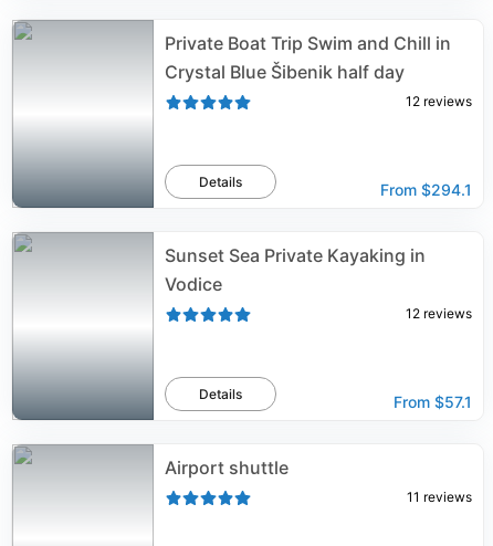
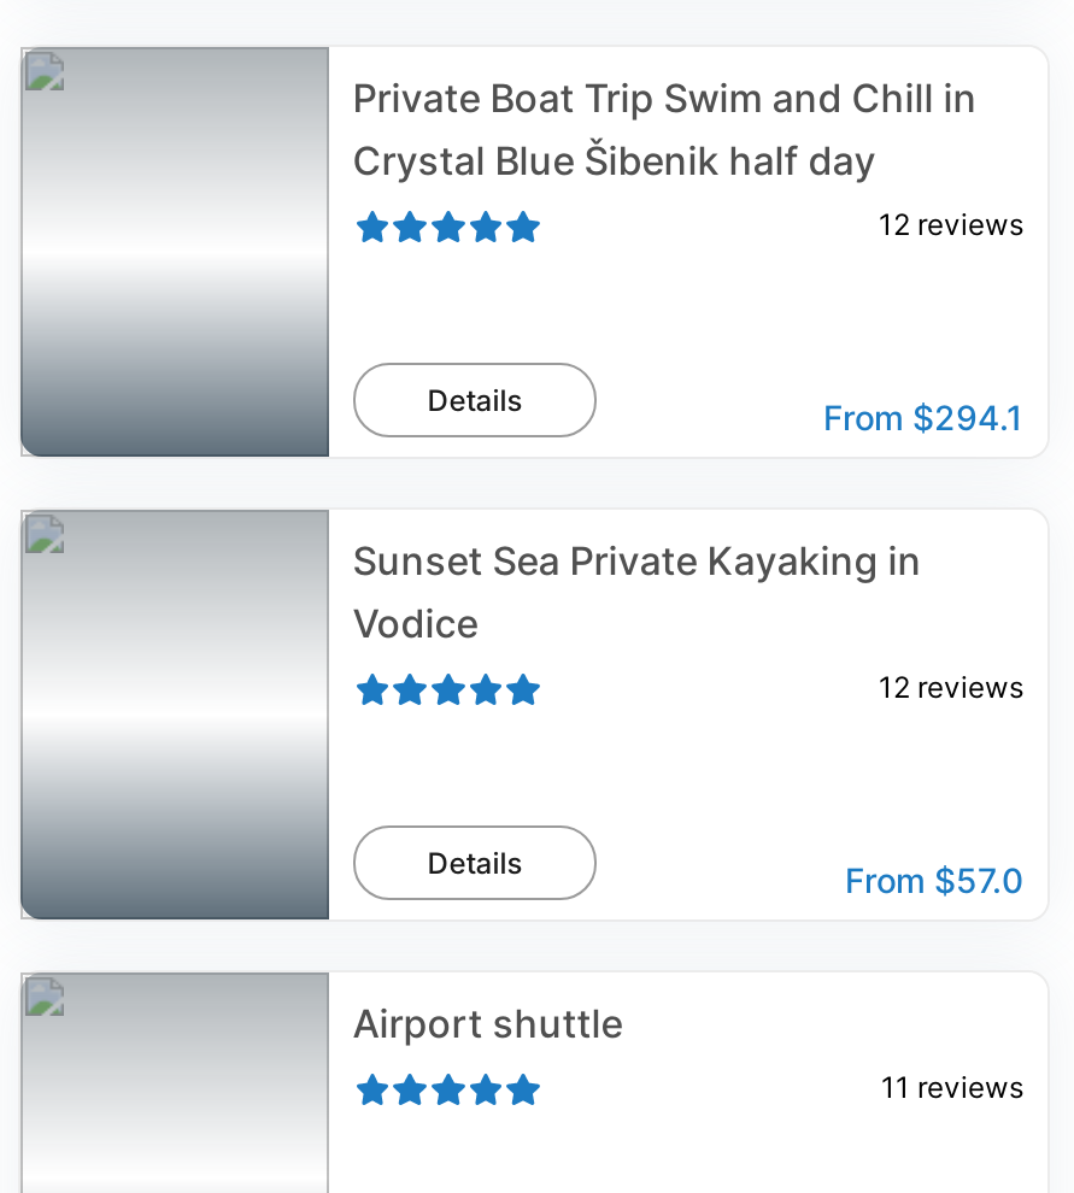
[394,392,472,411] From $57.1 -> [845,859,1023,900] From $57.0

